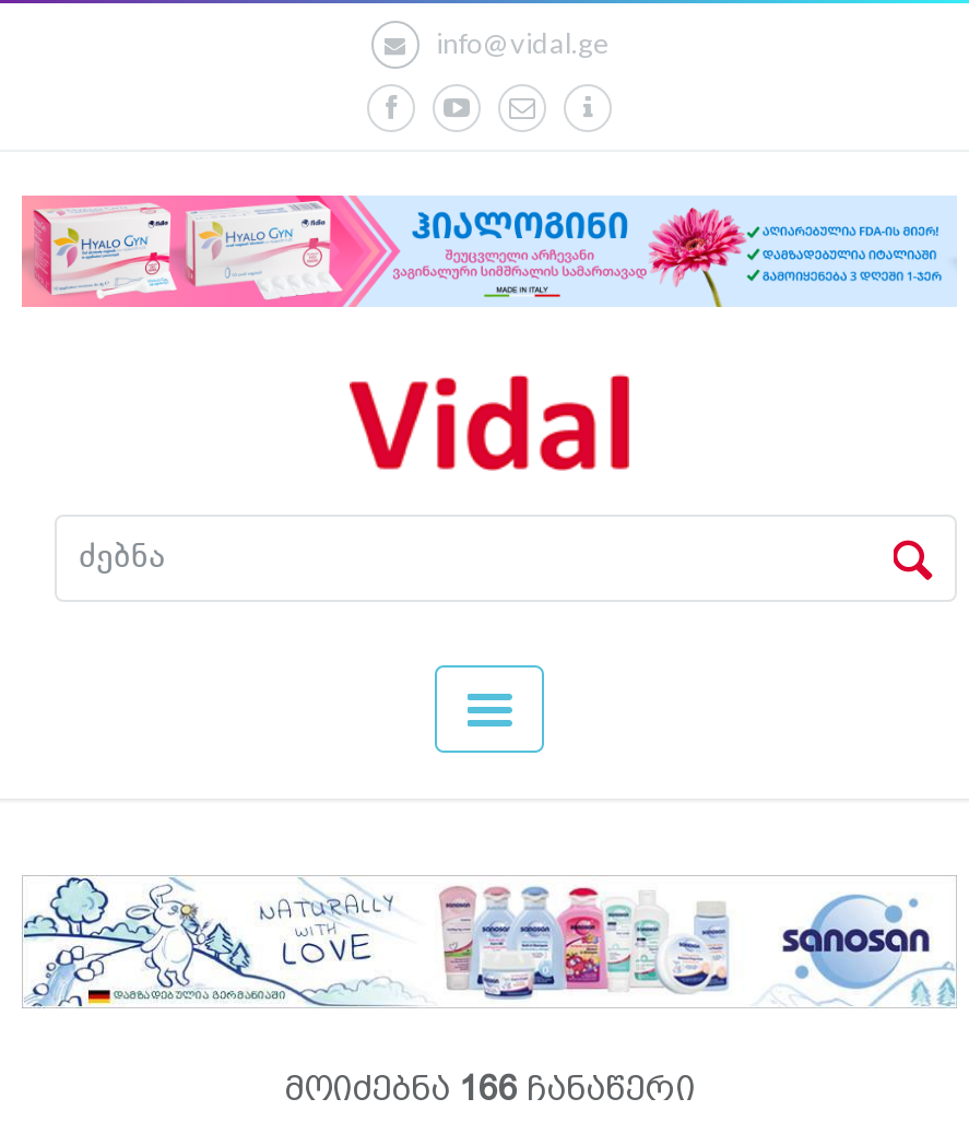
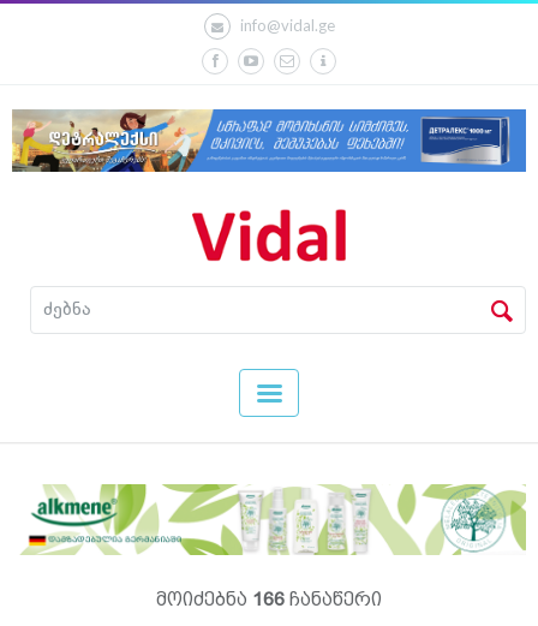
[20,193,957,309] [image] -> [11,108,526,173] [image]
[22,875,957,1008] [image] -> [13,483,527,556] [image]

